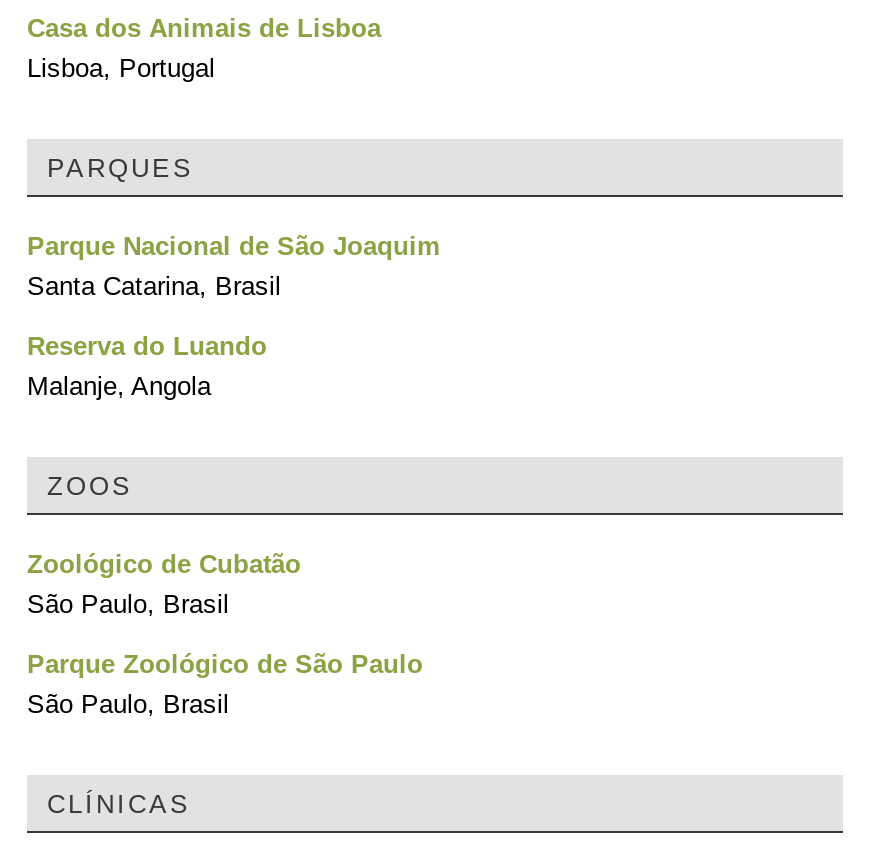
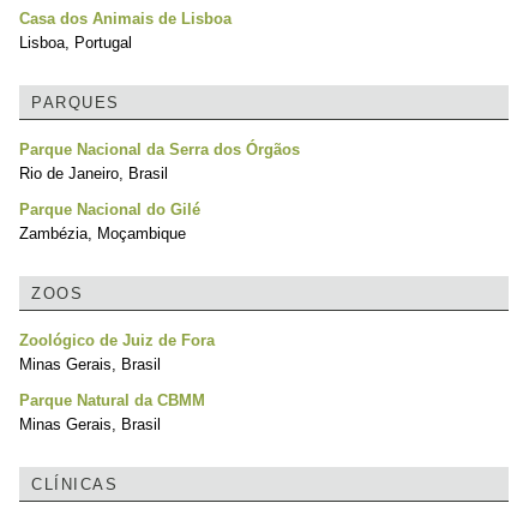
[27,231,441,301] Parque Nacional de São Joaquim | Santa Catarina, Brasil -> [19,140,300,182] Parque Nacional da Serra dos Órgãos | Rio de Janeiro, Brasil
[27,331,267,401] Reserva do Luando | Malanje, Angola -> [19,200,200,242] Parque Nacional do Gilé | Zambézia, Moçambique
[27,549,301,619] Zoológico de Cubatão | São Paulo, Brasil -> [19,331,215,373] Zoológico de Juiz de Fora | Minas Gerais, Brasil
[27,649,423,719] Parque Zoológico de São Paulo | São Paulo, Brasil -> [19,391,205,433] Parque Natural da CBMM | Minas Gerais, Brasil

